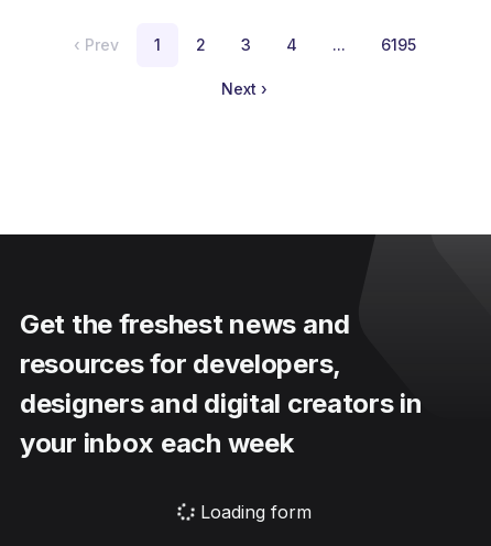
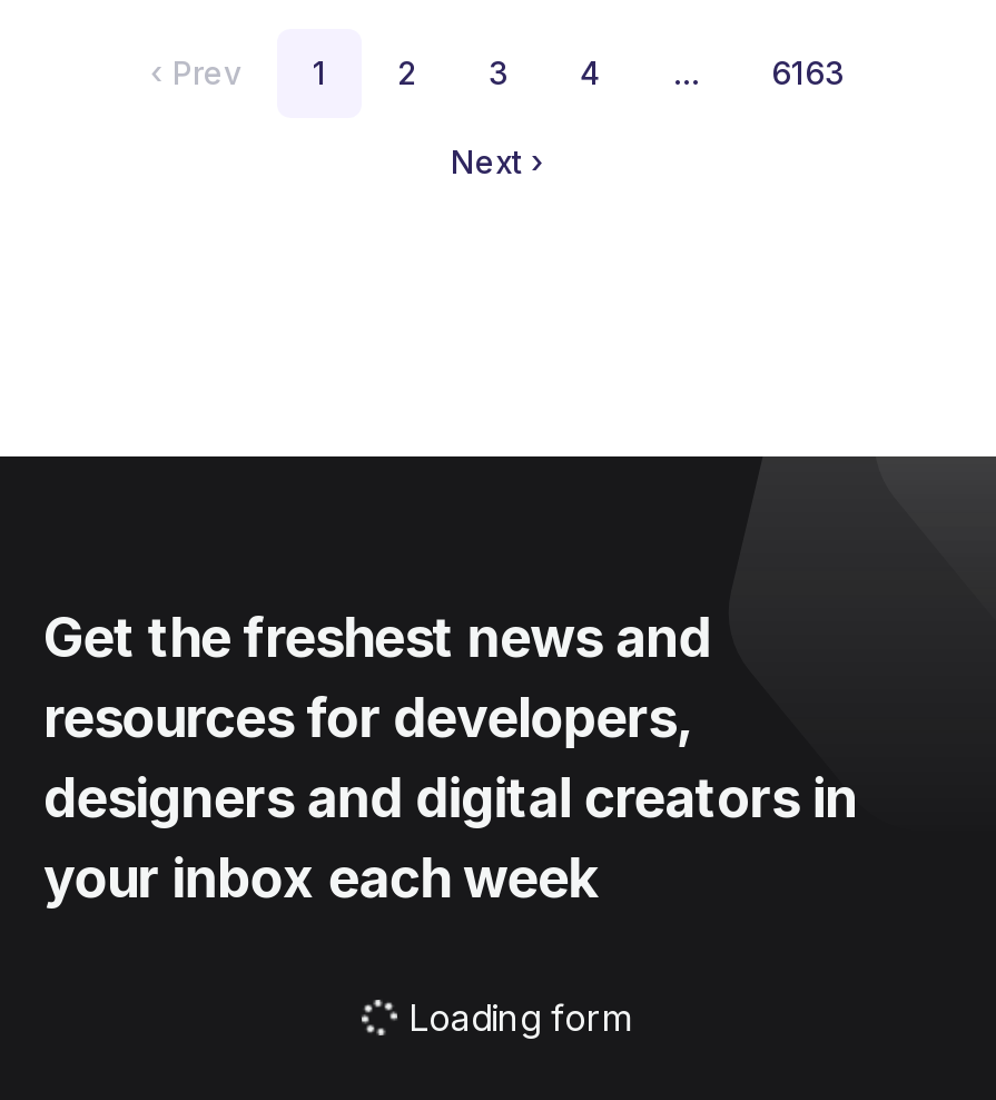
[380,35,416,54] 6195 -> [771,53,845,91] 6163

